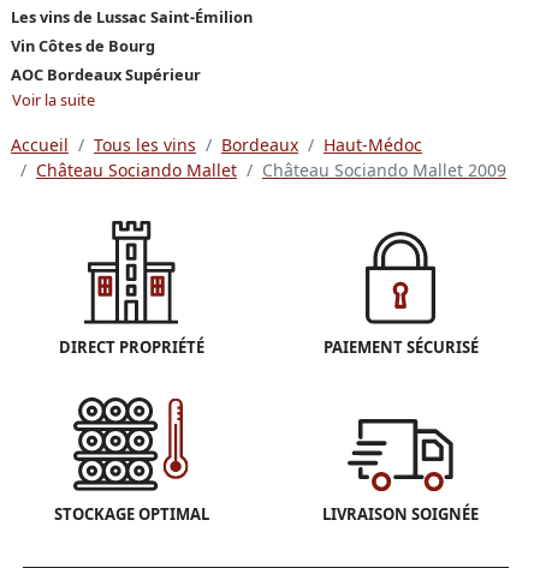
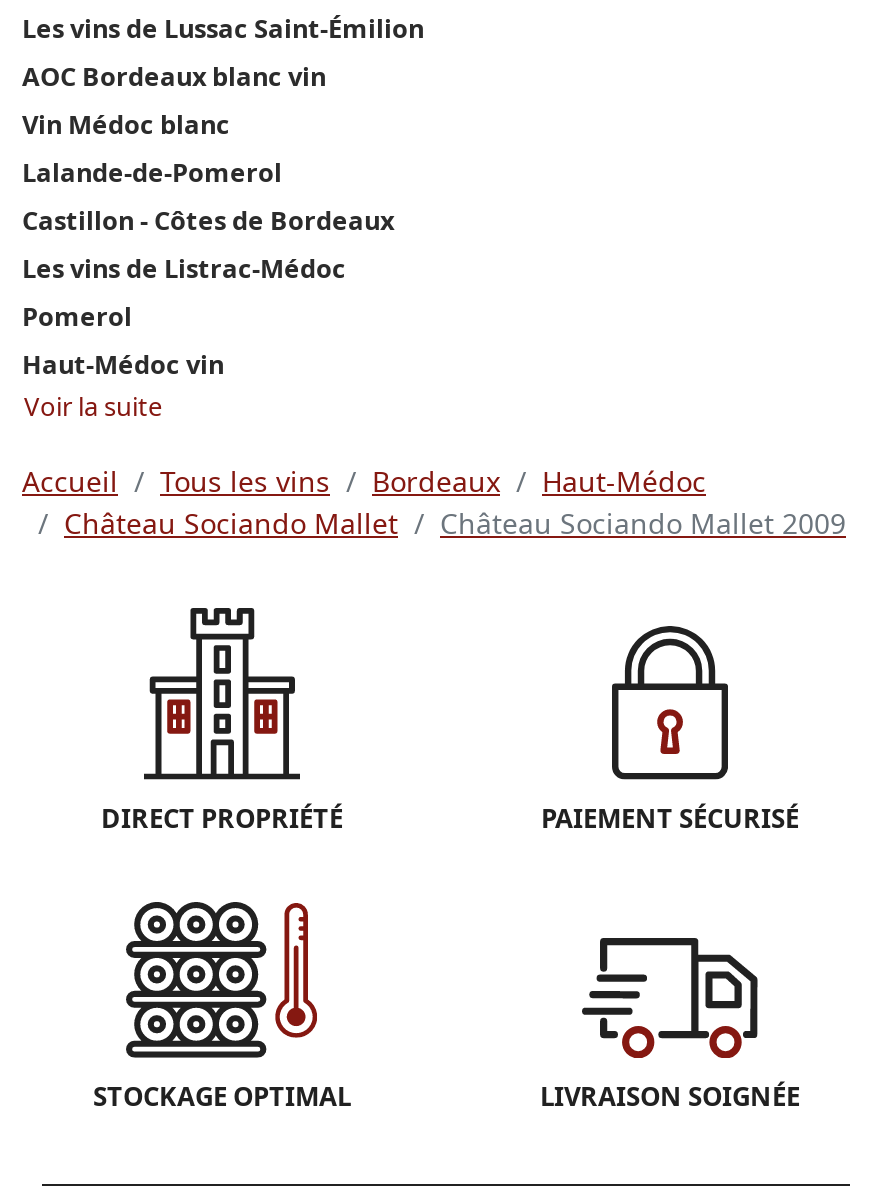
[11,35,201,85] Vin Côtes de Bourg | AOC Bordeaux Supérieur -> [22,58,394,382] AOC Bordeaux blanc vin | Vin Médoc blanc | Lalande-de-Pomerol | Castillon - Côtes de Bordeaux | Les vins de Listrac-Médoc | Pomerol | Haut-Médoc vin

